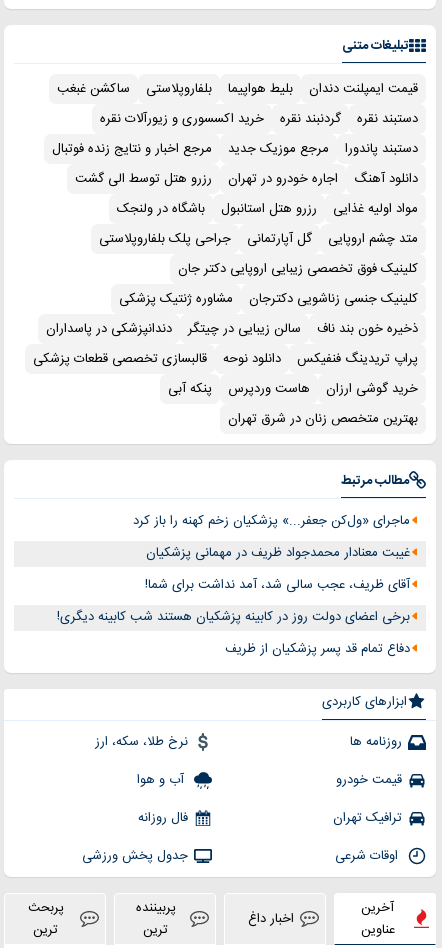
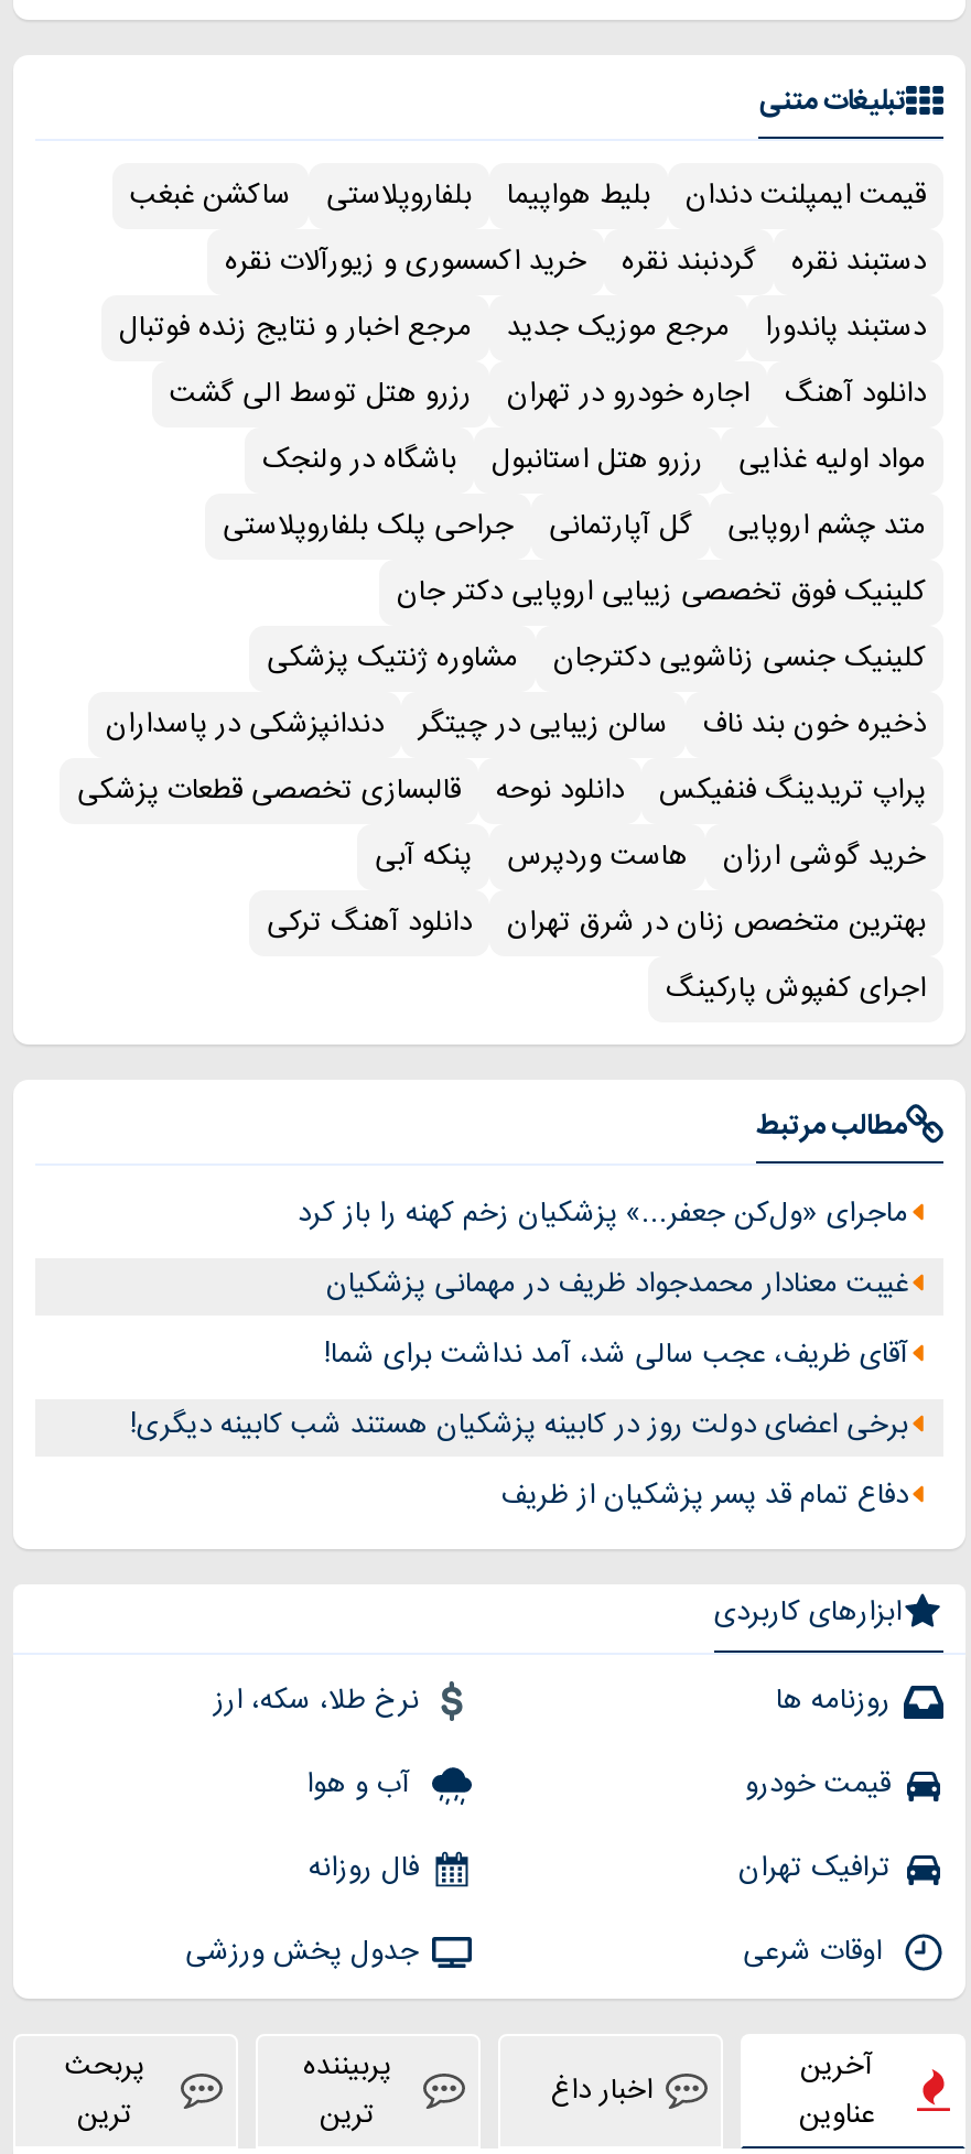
none -> [267,898,926,1013] دانلود آهنگ ترکی | اجرای کفپوش پارکینگ

